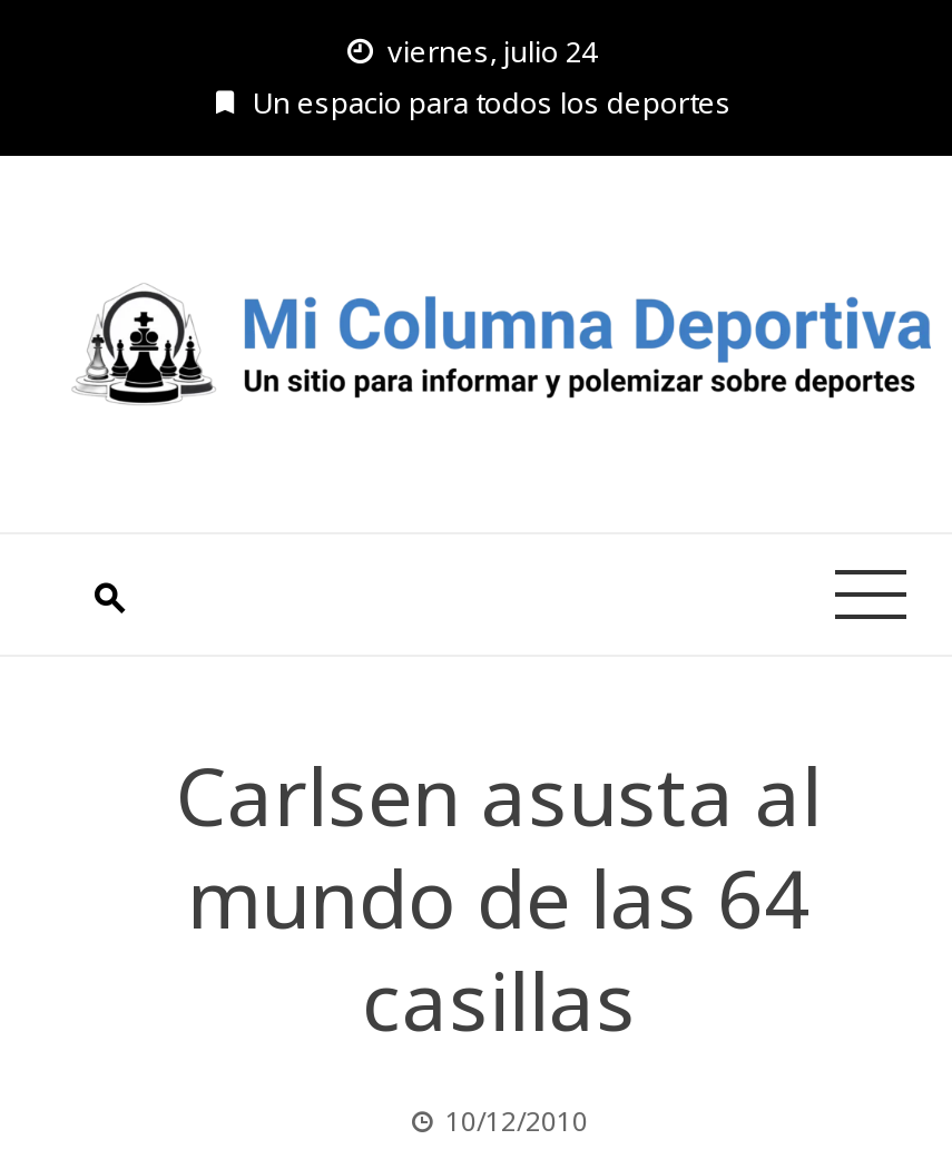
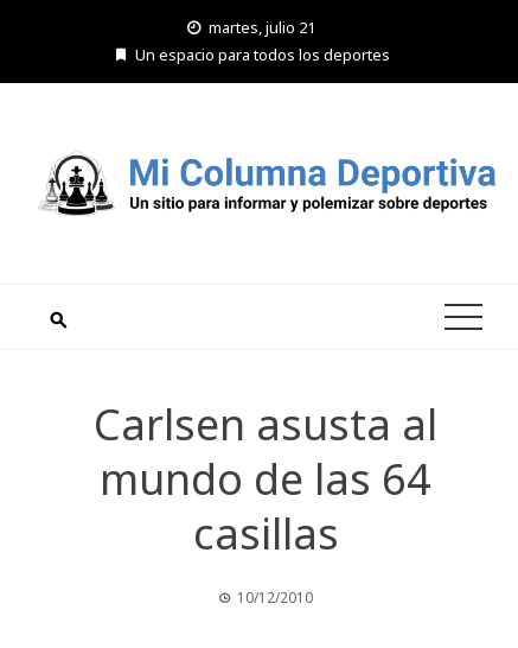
[387,31,597,71] viernes, julio 24 -> [209,17,315,38] martes, julio 21

